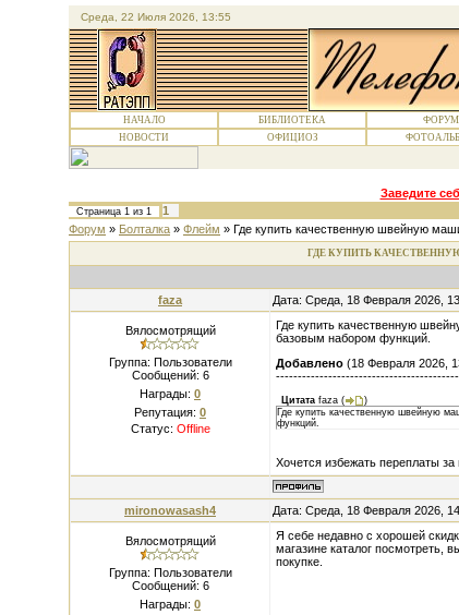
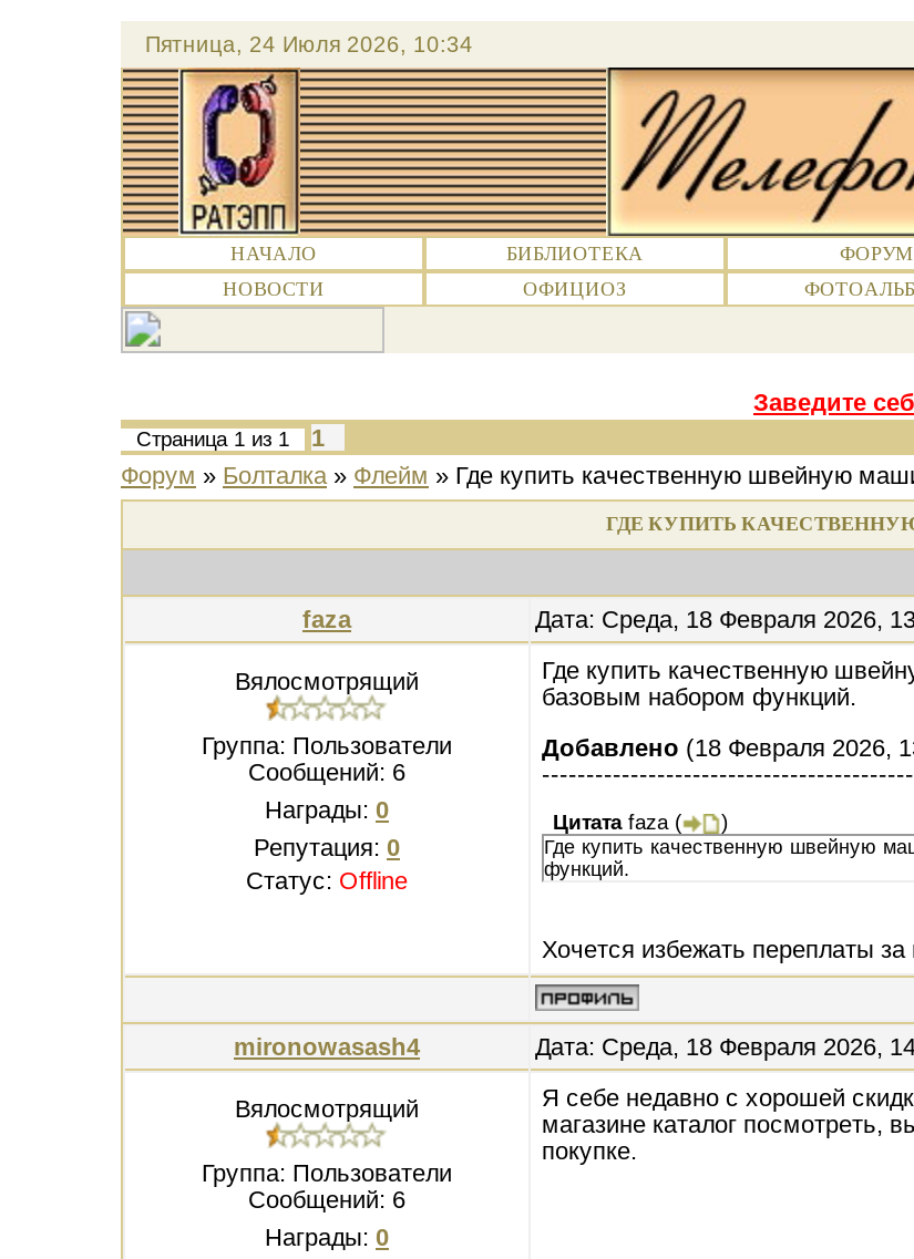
[81,11,231,23] Среда, 22 Июля 2026, 13:55 -> [145,32,473,56] Пятница, 24 Июля 2026, 10:34

